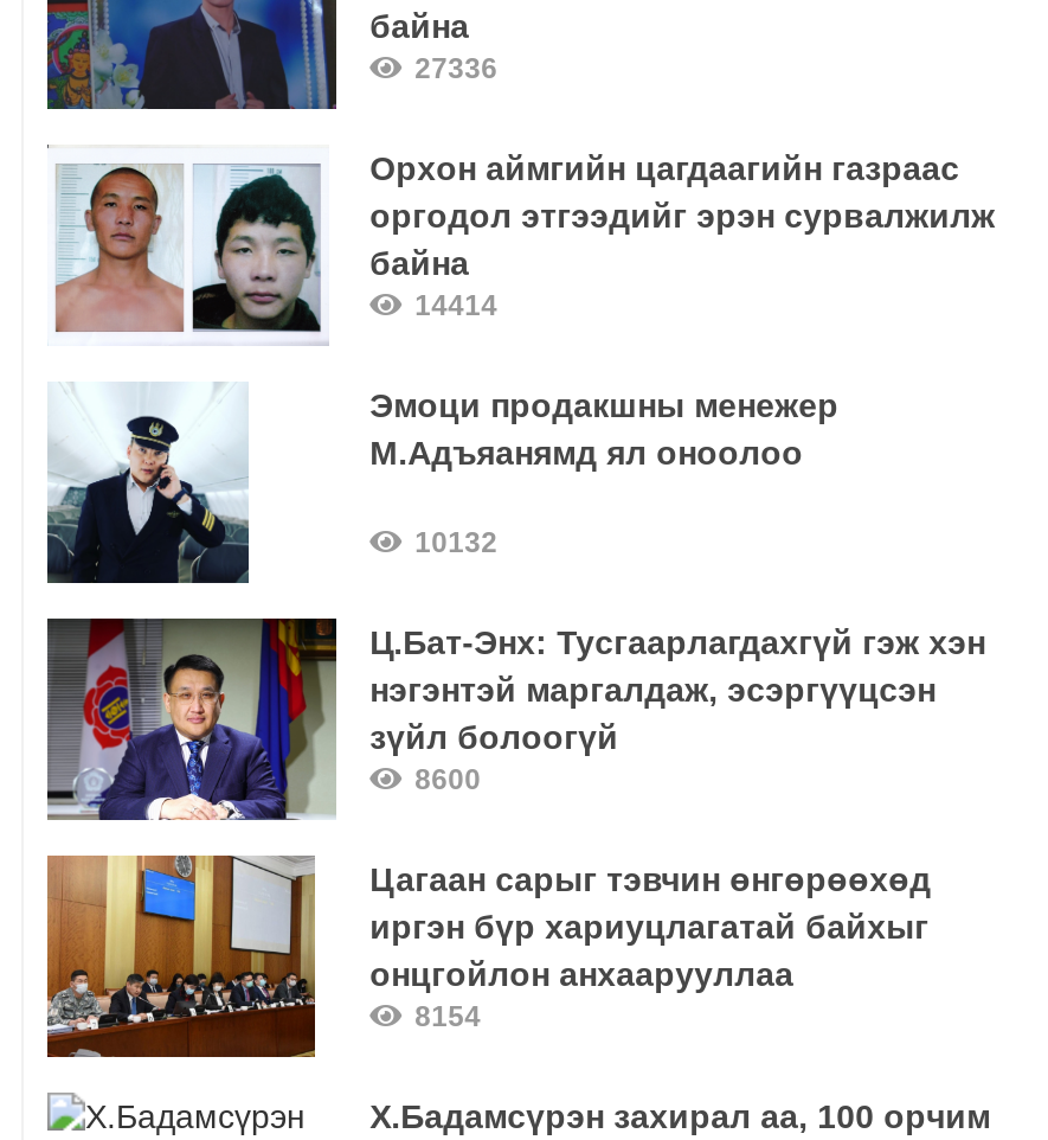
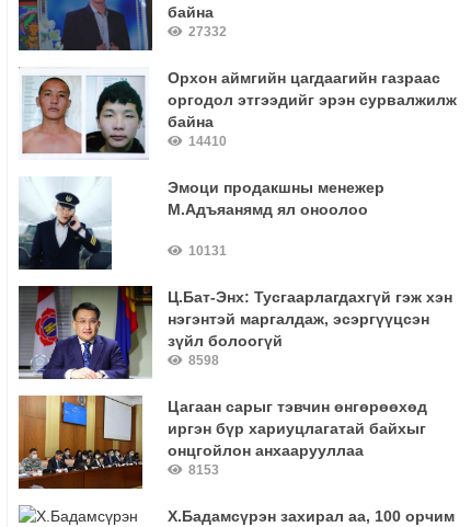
[415,51,498,84] 27336 -> [189,24,227,39] 27332
[415,288,498,321] 14414 -> [189,133,227,149] 14410
[415,525,498,558] 10132 -> [189,243,227,258] 10131
[415,762,481,795] 8600 -> [189,352,219,368] 8598
[415,999,481,1032] 8154 -> [189,462,219,477] 8153

